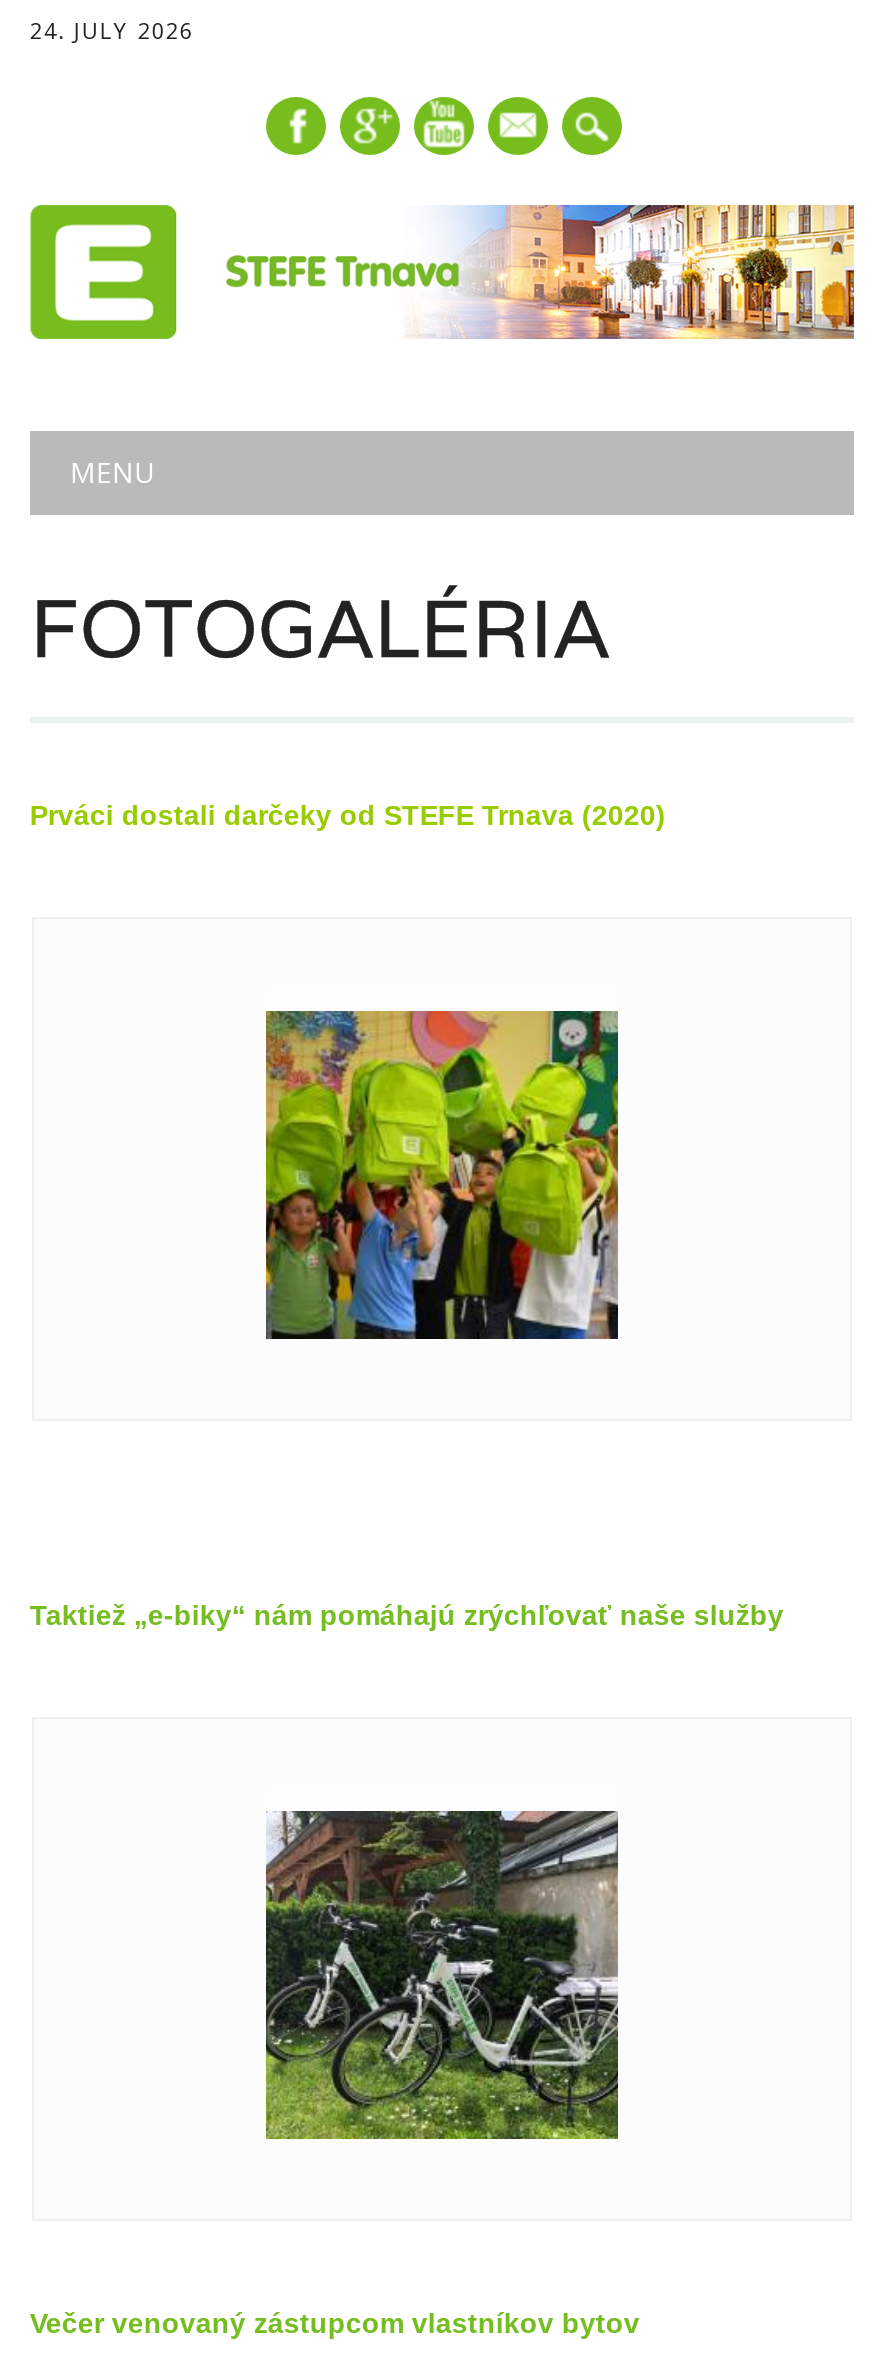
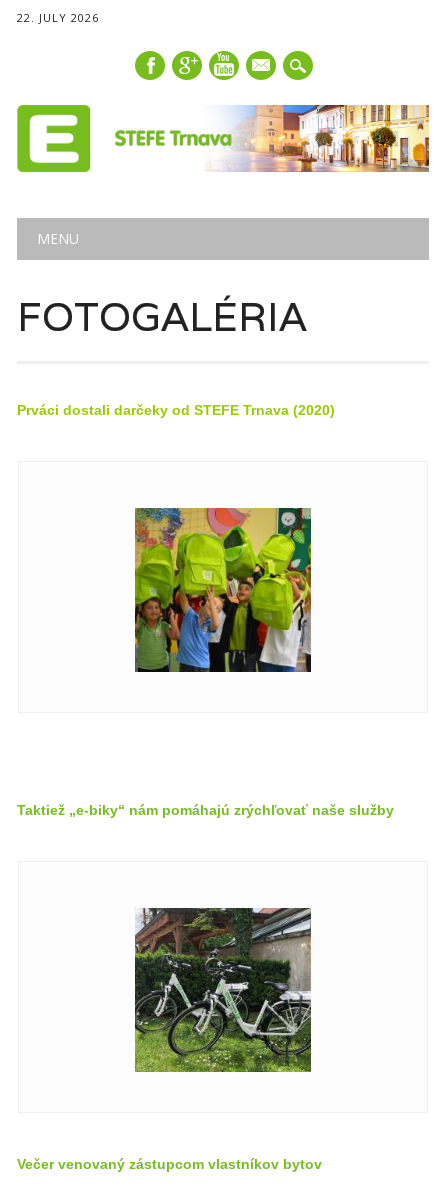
[30,15,194,45] 24. JULY 2026 -> [17,10,99,25] 22. JULY 2026

